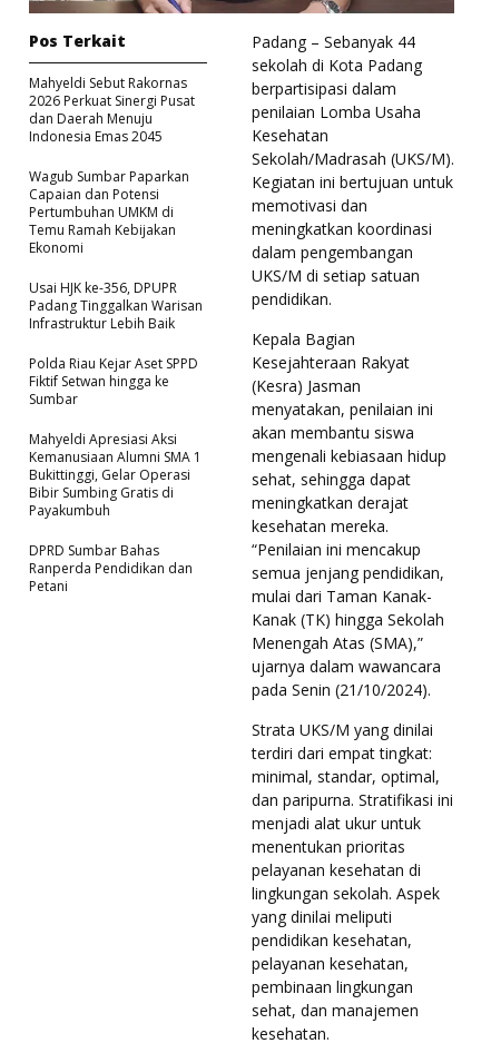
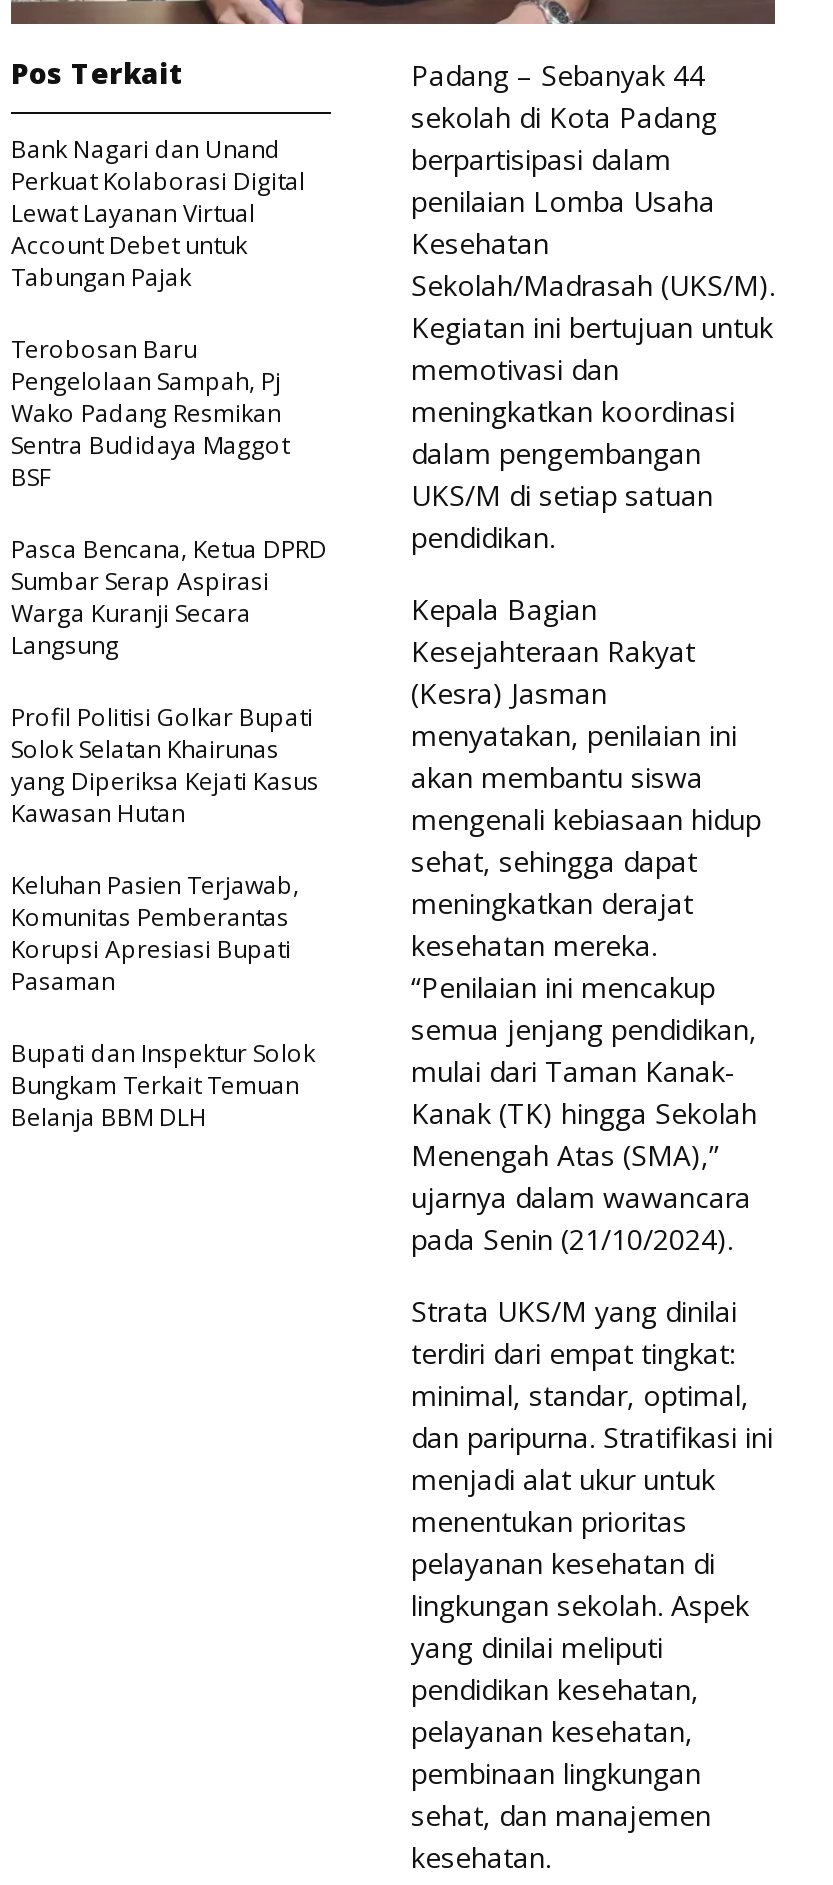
[29,73,195,146] Mahyeldi Sebut Rakornas | 2026 Perkuat Sinergi Pusat | dan Daerah Menuju | Indonesia Emas 2045 -> [11,132,305,294] Bank Nagari dan Unand | Perkuat Kolaborasi Digital | Lewat Layanan Virtual | Account Debet untuk | Tabungan Pajak
[29,167,189,257] Wagub Sumbar Paparkan | Capaian dan Potensi | Pertumbuhan UMKM di | Temu Ramah Kebijakan | Ekonomi -> [11,332,289,494] Terobosan Baru | Pengelolaan Sampah, Pj | Wako Padang Resmikan | Sentra Budidaya Maggot | BSF
[29,278,203,333] Usai HJK ke-356, DPUPR | Padang Tinggalkan Warisan | Infrastruktur Lebih Baik -> [11,532,327,662] Pasca Bencana, Ketua DPRD | Sumbar Serap Aspirasi | Warga Kuranji Secara | Langsung
[29,354,198,408] Polda Riau Kejar Aset SPPD | Fiktif Setwan hingga ke | Sumbar -> [11,700,319,830] Profil Politisi Golkar Bupati | Solok Selatan Khairunas | yang Diperiksa Kejati Kasus | Kawasan Hutan
[29,429,202,520] Mahyeldi Apresiasi Aksi | Kemanusiaan Alumni SMA 1 | Bukittinggi, Gelar Operasi | Bibir Sumbing Gratis di | Payakumbuh -> [11,868,299,998] Keluhan Pasien Terjawab, | Komunitas Pemberantas | Korupsi Apresiasi Bupati | Pasaman
[29,541,193,595] DPRD Sumbar Bahas | Ranperda Pendidikan dan | Petani -> [11,1036,315,1134] Bupati dan Inspektur Solok | Bungkam Terkait Temuan | Belanja BBM DLH

